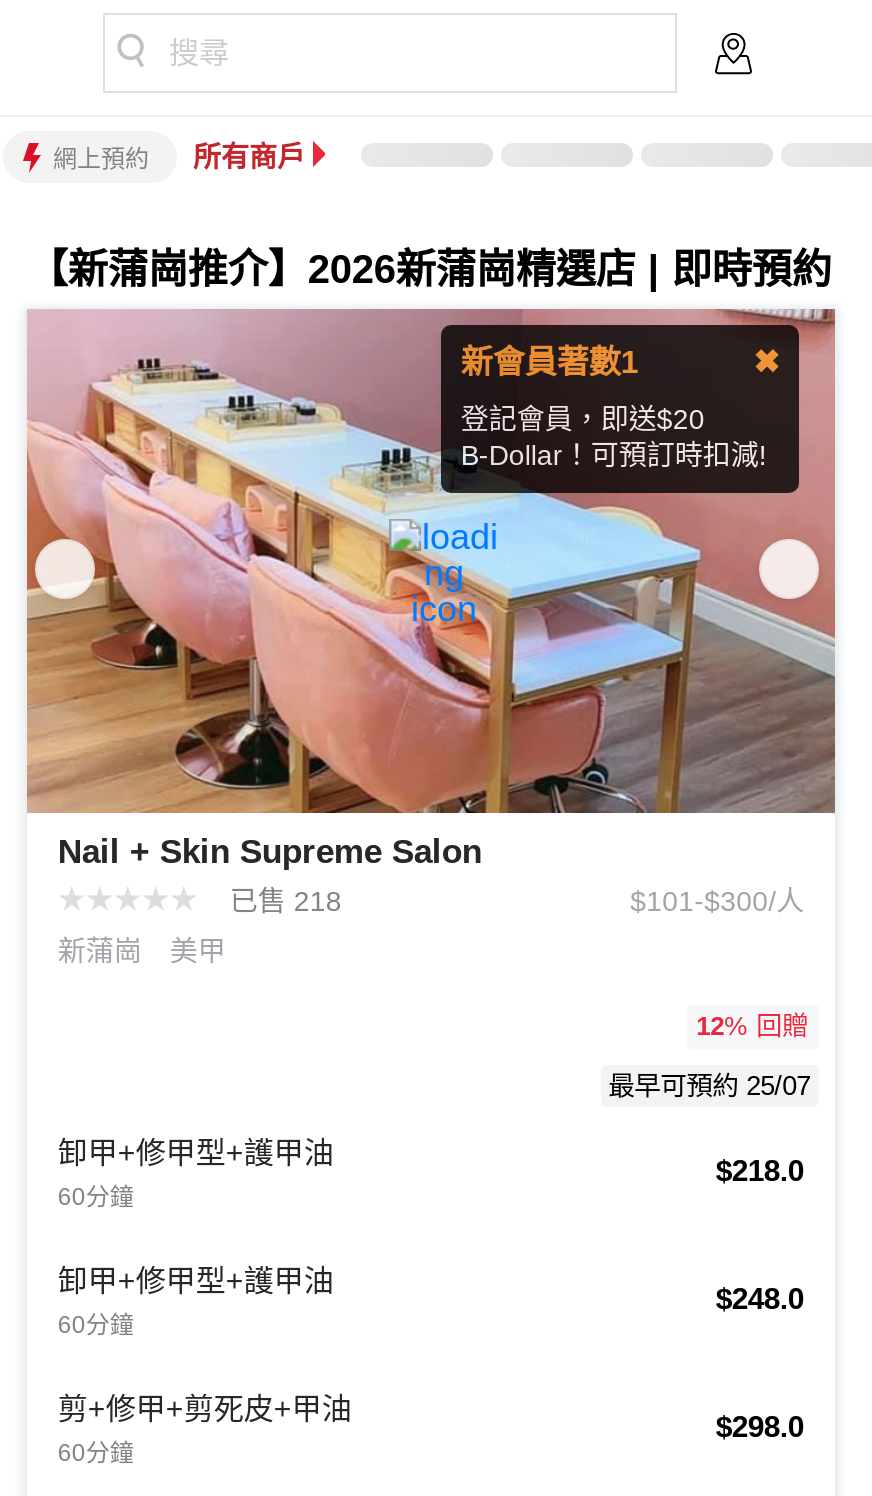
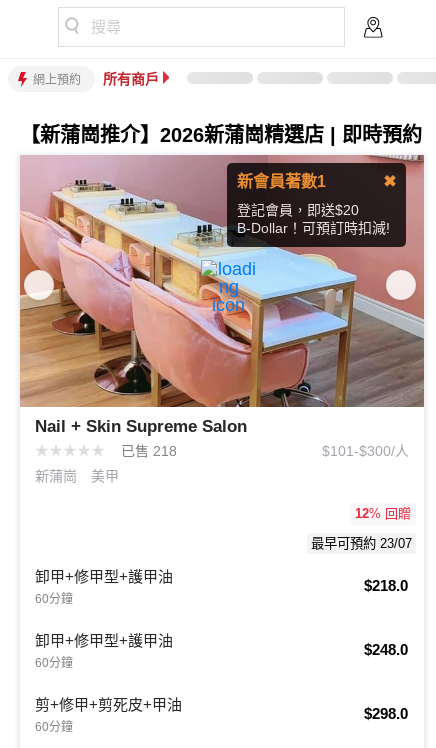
[608,1071,810,1101] 最早可預約 25/07 -> [311,536,412,551] 最早可預約 23/07

